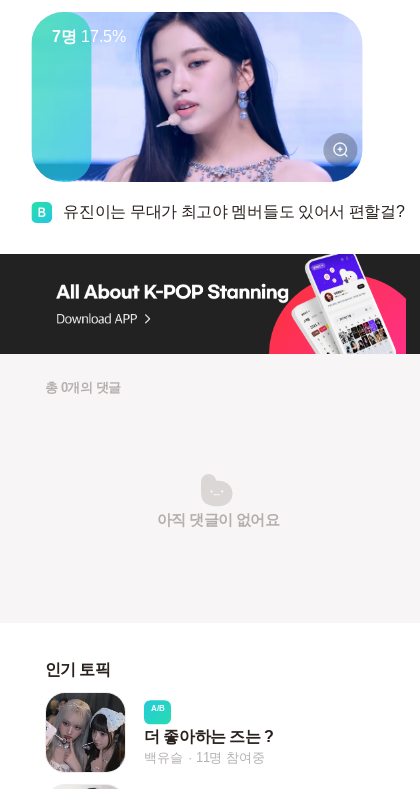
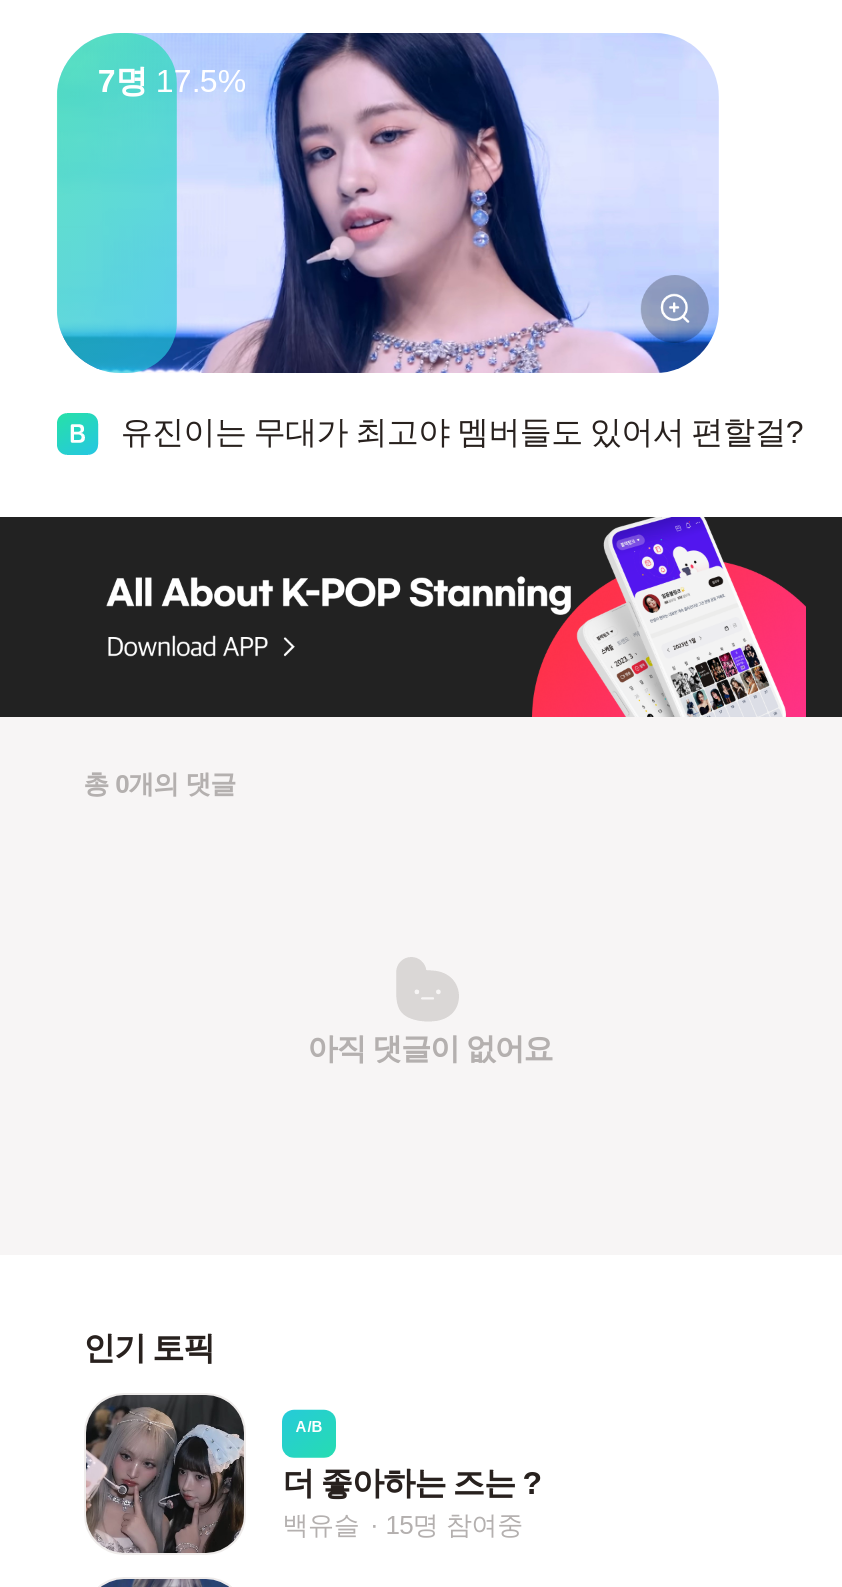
[144,750,264,765] 백유슬 11명 참여중 -> [282,1509,523,1539] 백유슬 15명 참여중

